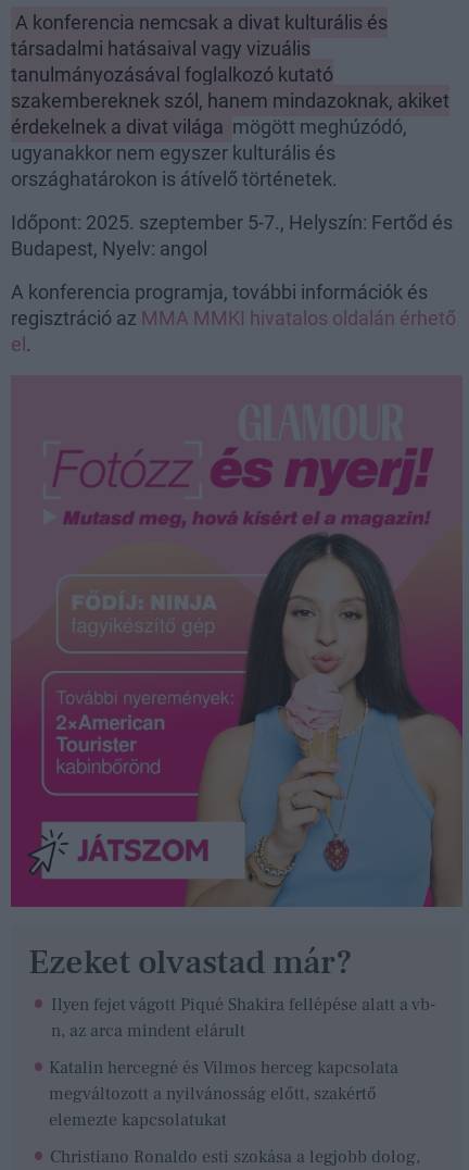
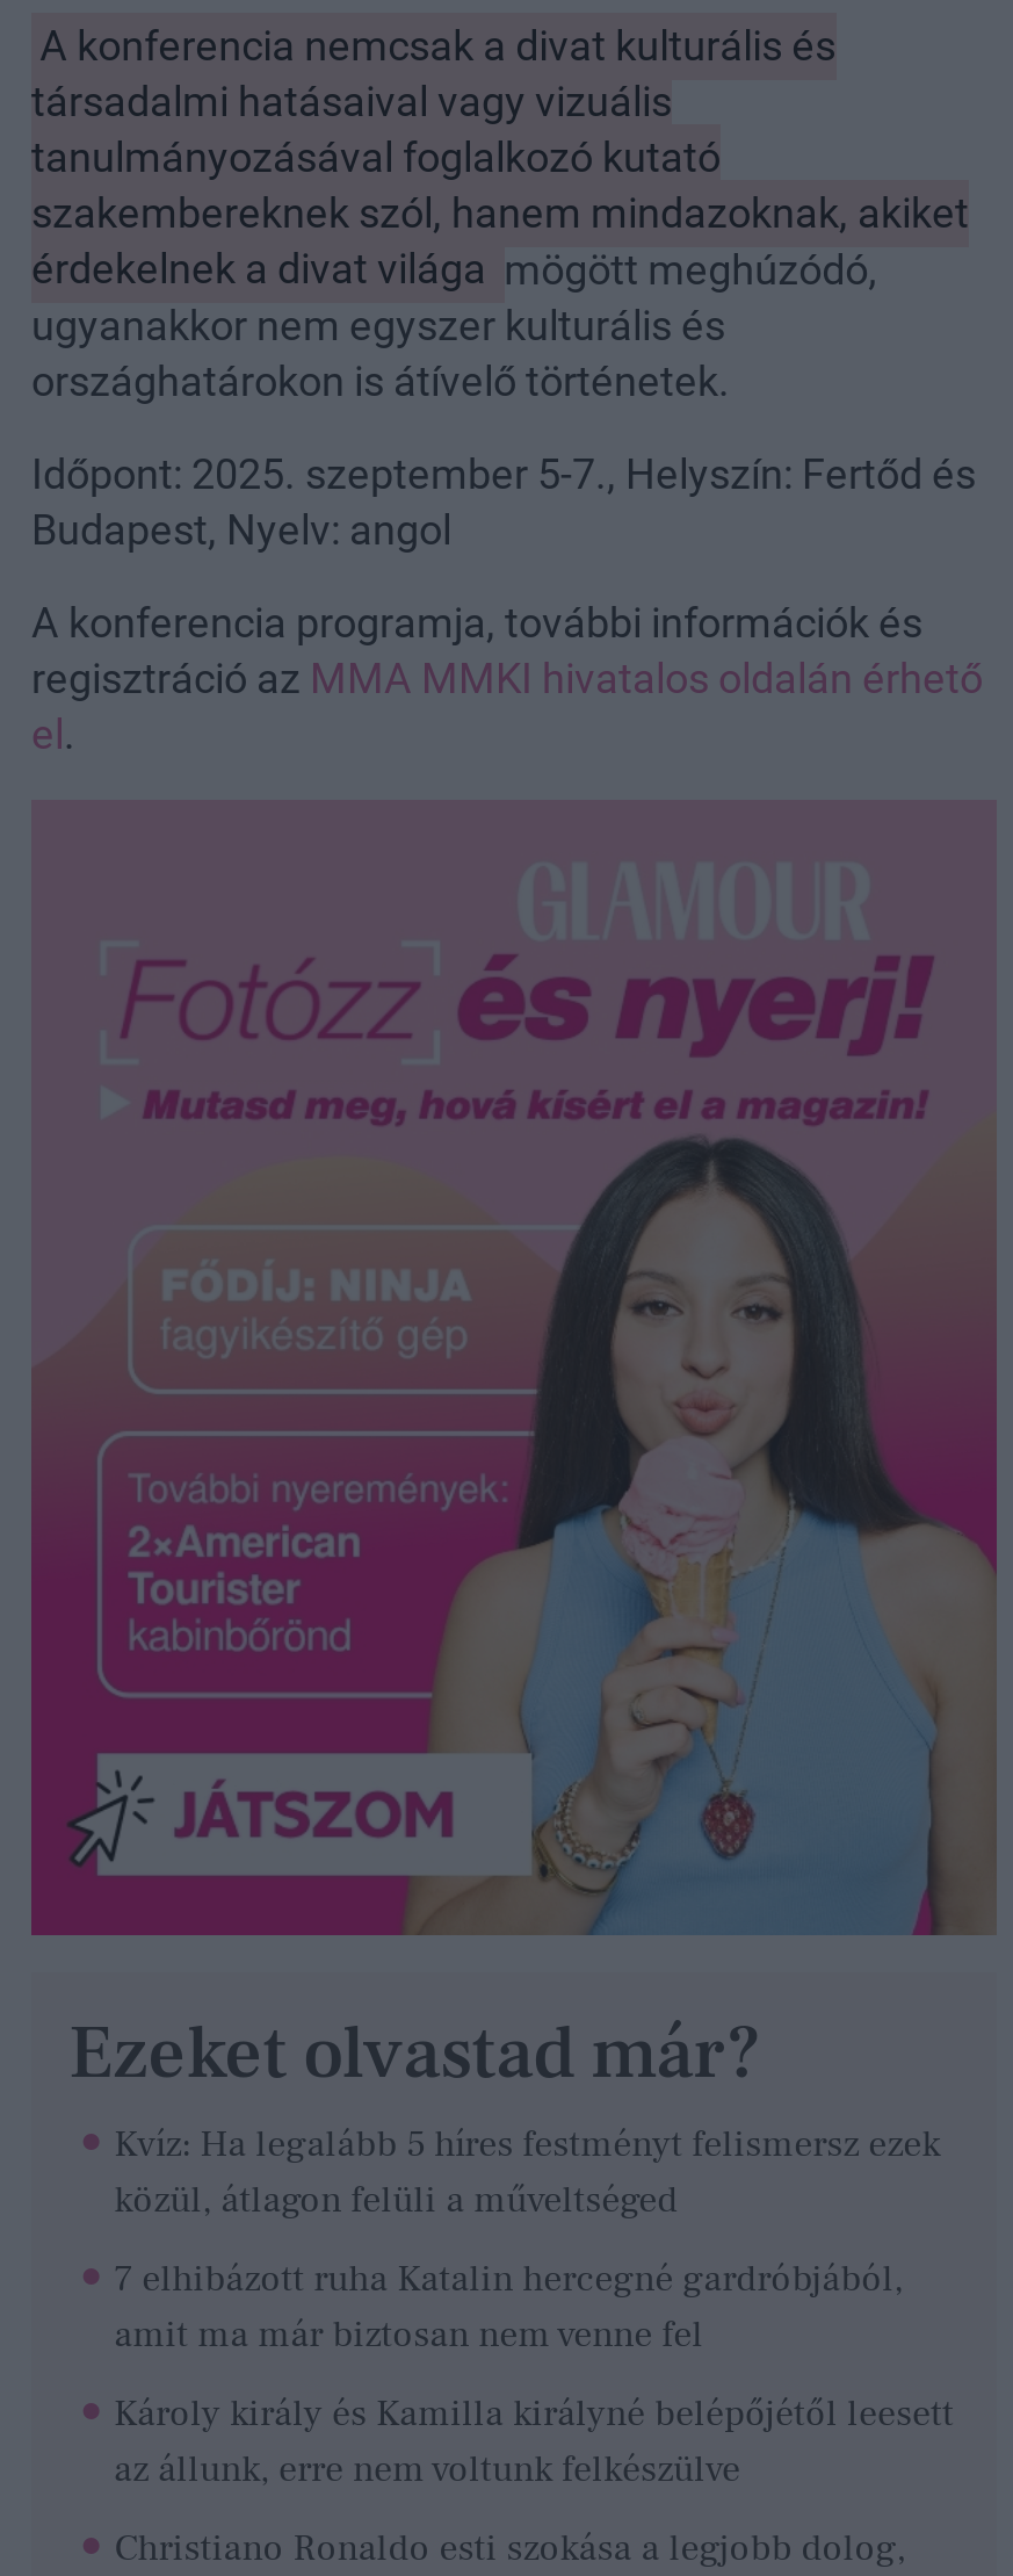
[49,994,435,1131] Ilyen fejet vágott Piqué Shakira fellépése alatt a vb- | n, az arca mindent elárult | Katalin hercegné és Vilmos herceg kapcsolata | megváltozott a nyilvánosság előtt, szakértő | elemezte kapcsolatukat -> [114,2120,954,2492] Kvíz: Ha legalább 5 híres festményt felismersz ezek | közül, átlagon felüli a műveltséged | 7 elhibázott ruha Katalin hercegné gardróbjából, | amit ma már biztosan nem venne fel | Károly király és Kamilla királyné belépőjétől leesett | az állunk, erre nem voltunk felkészülve

